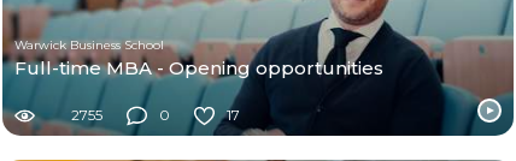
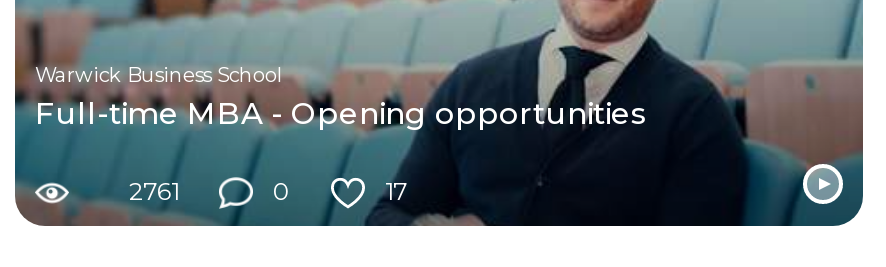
[71,105,102,123] 2755 -> [129,175,179,205] 2761

